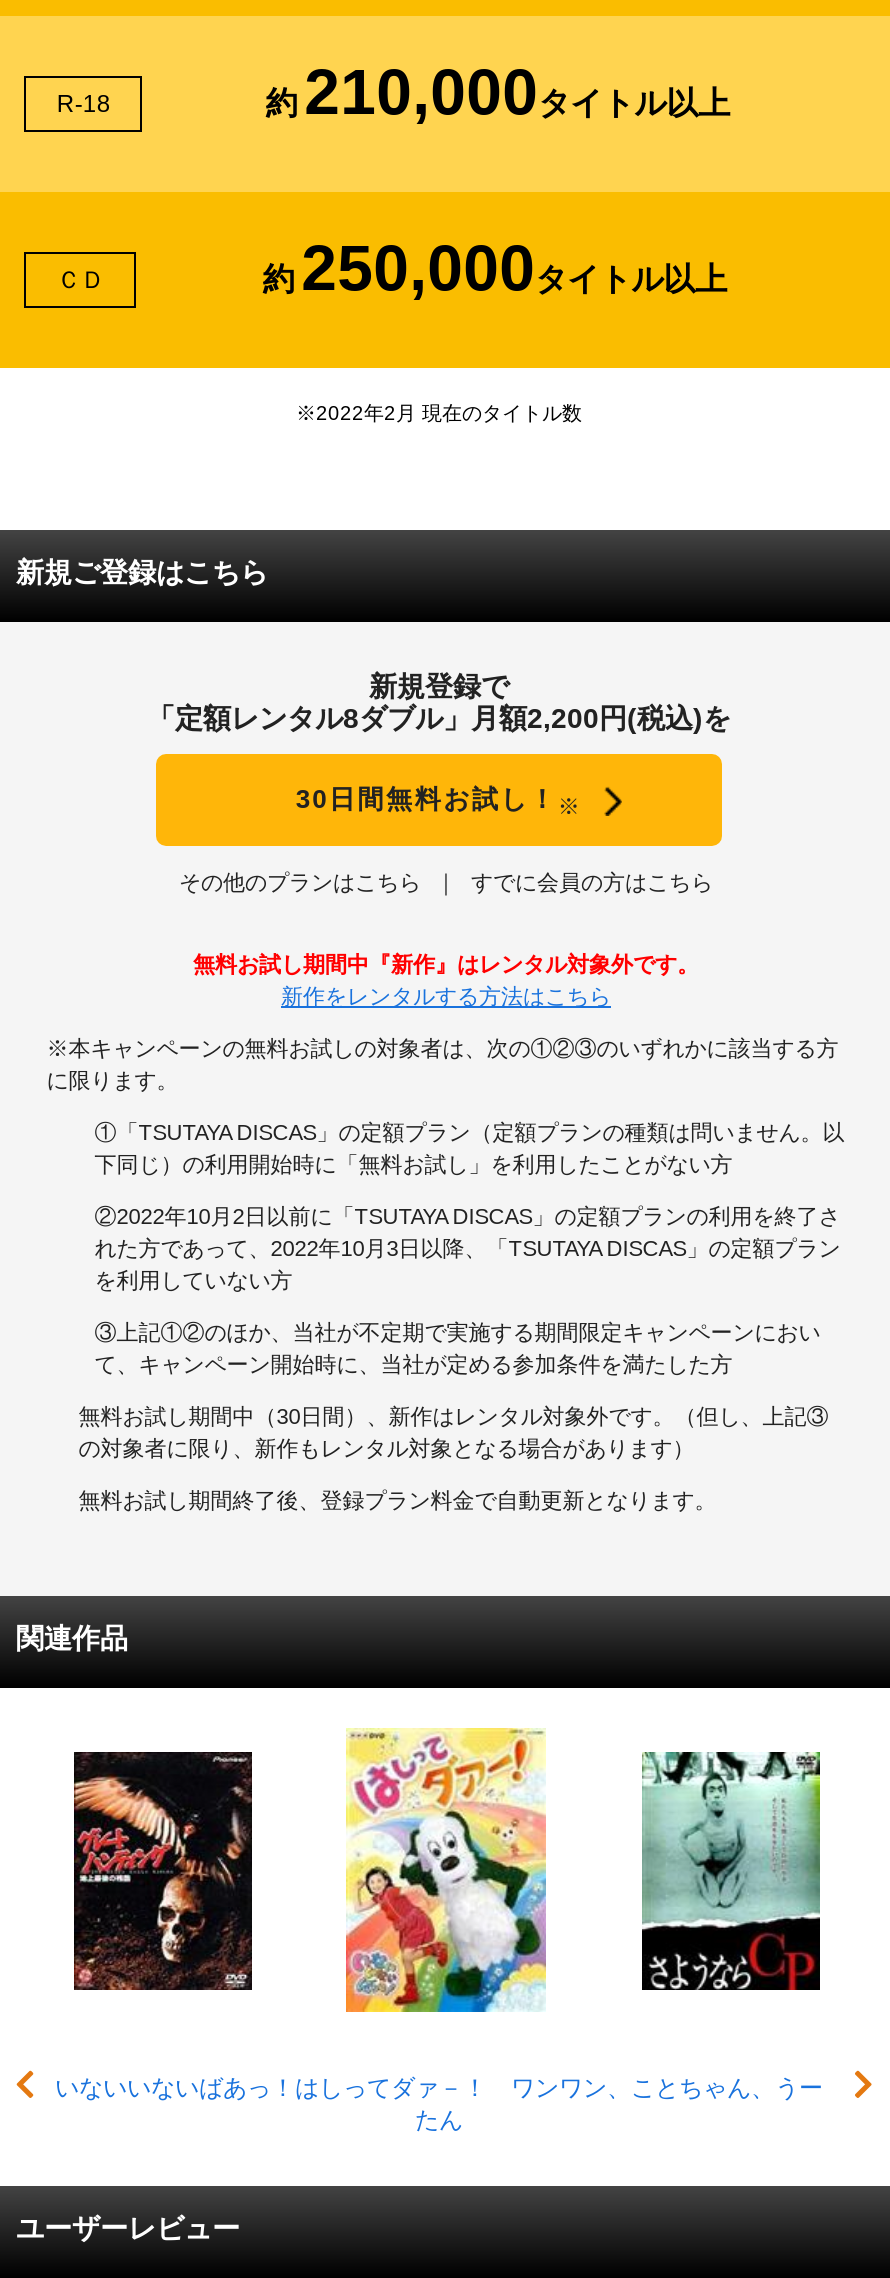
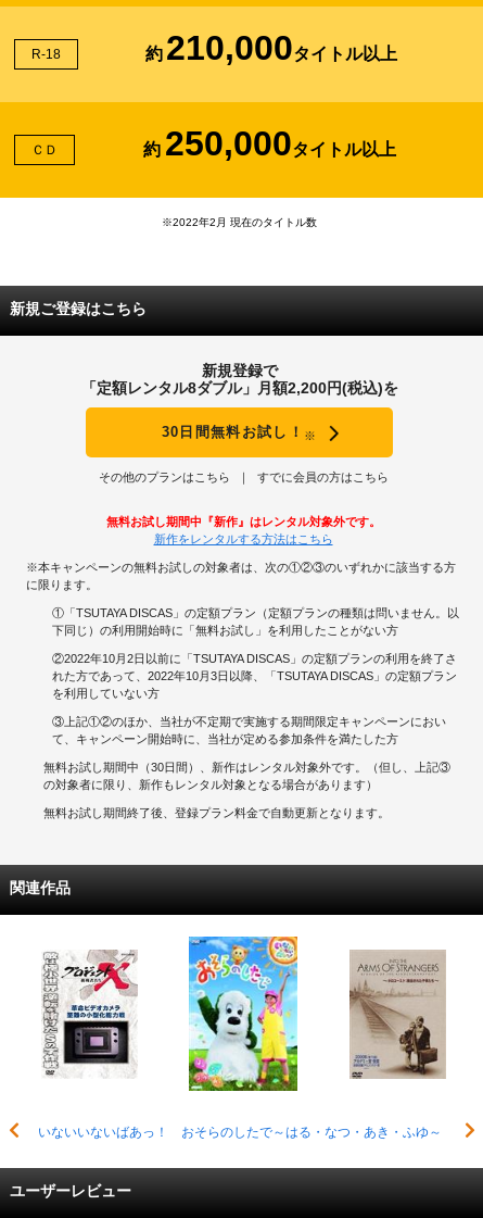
[55,1726,823,2134] [image] | いないいないばあっ！はしってダァ－！ ワンワン、ことちゃん、うー | たん -> [37,936,441,1140] [image] | いないいないばあっ！ おそらのしたで～はる・なつ・あき・ふゆ～
[72,1750,254,1992] [image] -> [41,950,138,1077] [image]
[640,1750,822,1992] [image] -> [349,950,446,1079] [image]

